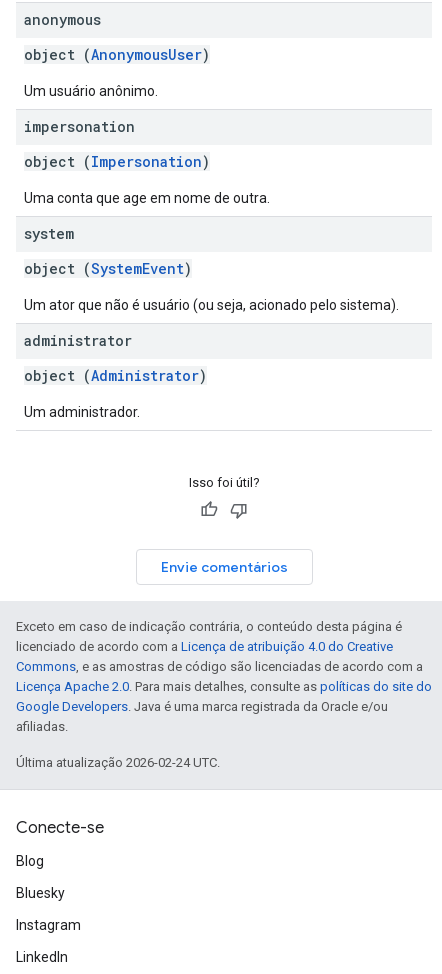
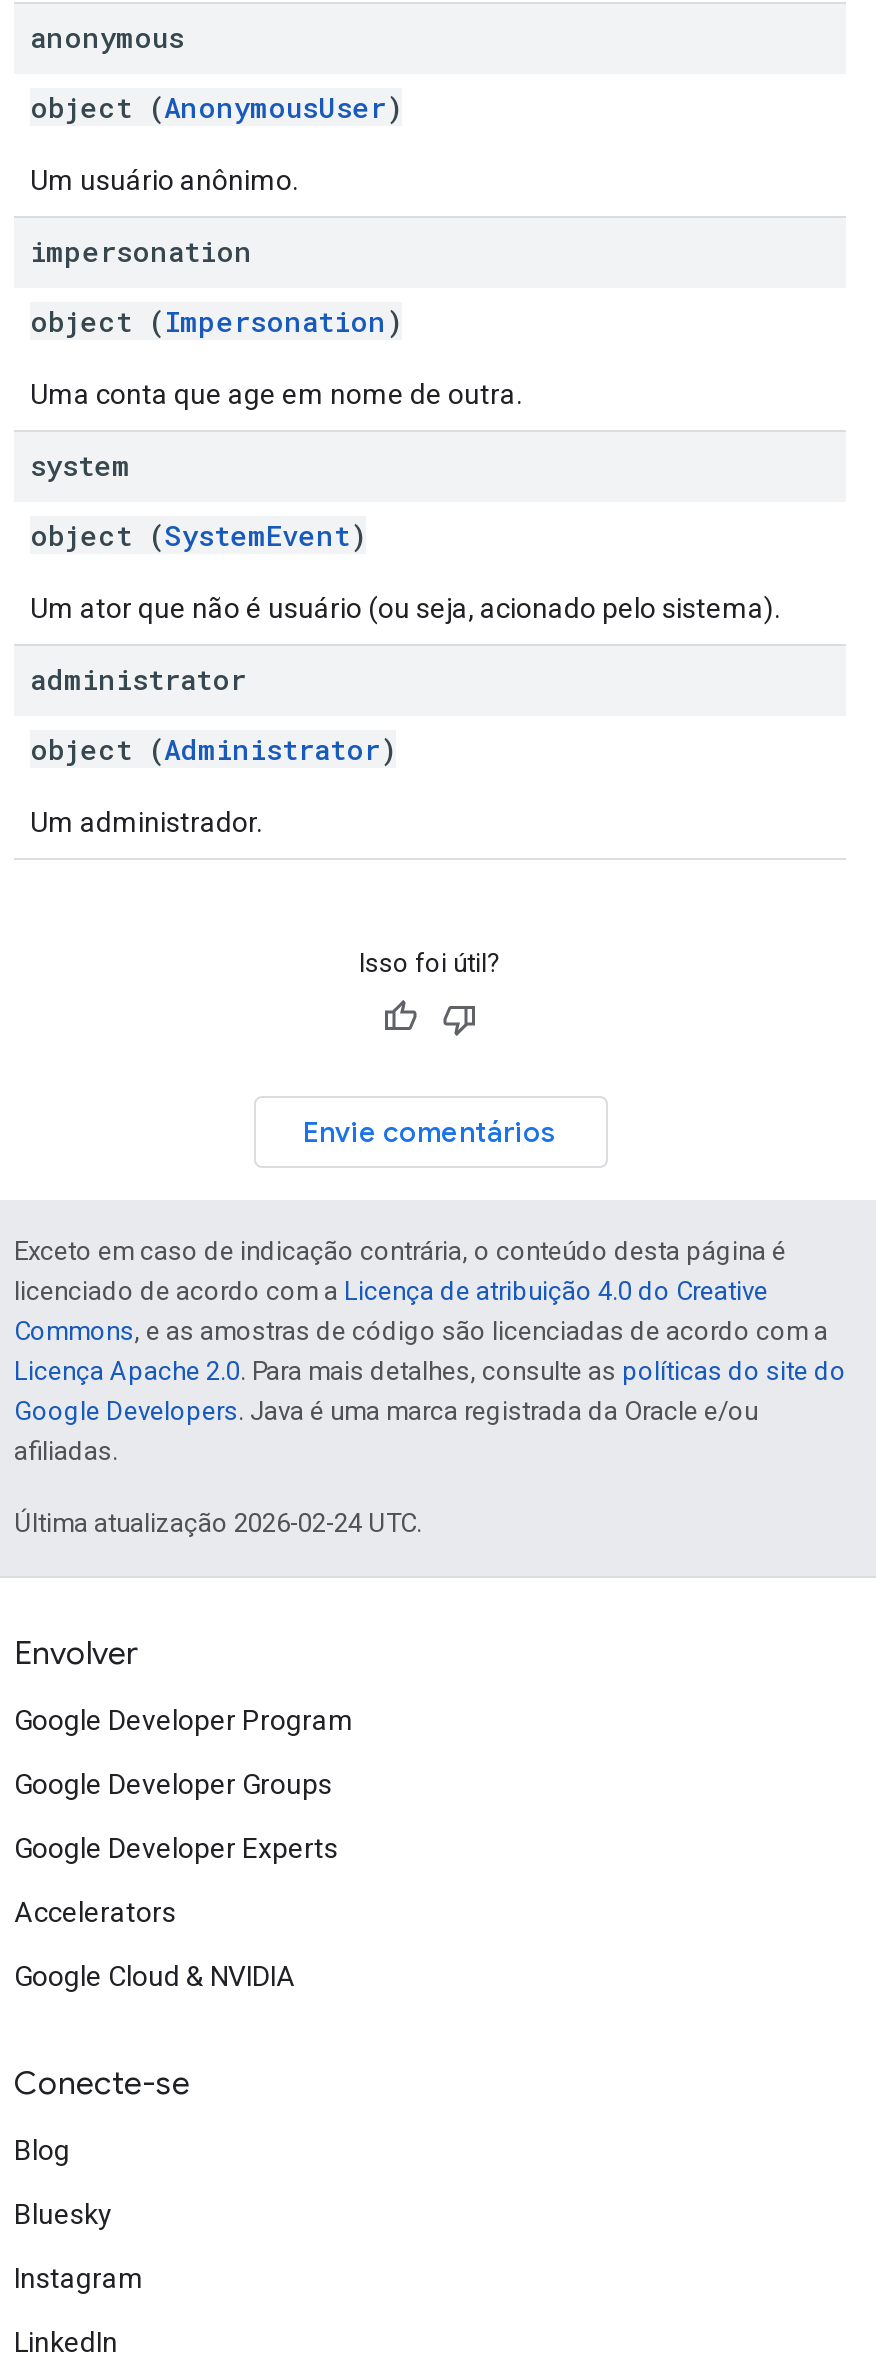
none -> [14,1634,354,1992] Envolver | Google Developer Program | Google Developer Groups | Google Developer Experts | Accelerators | Google Cloud & NVIDIA

